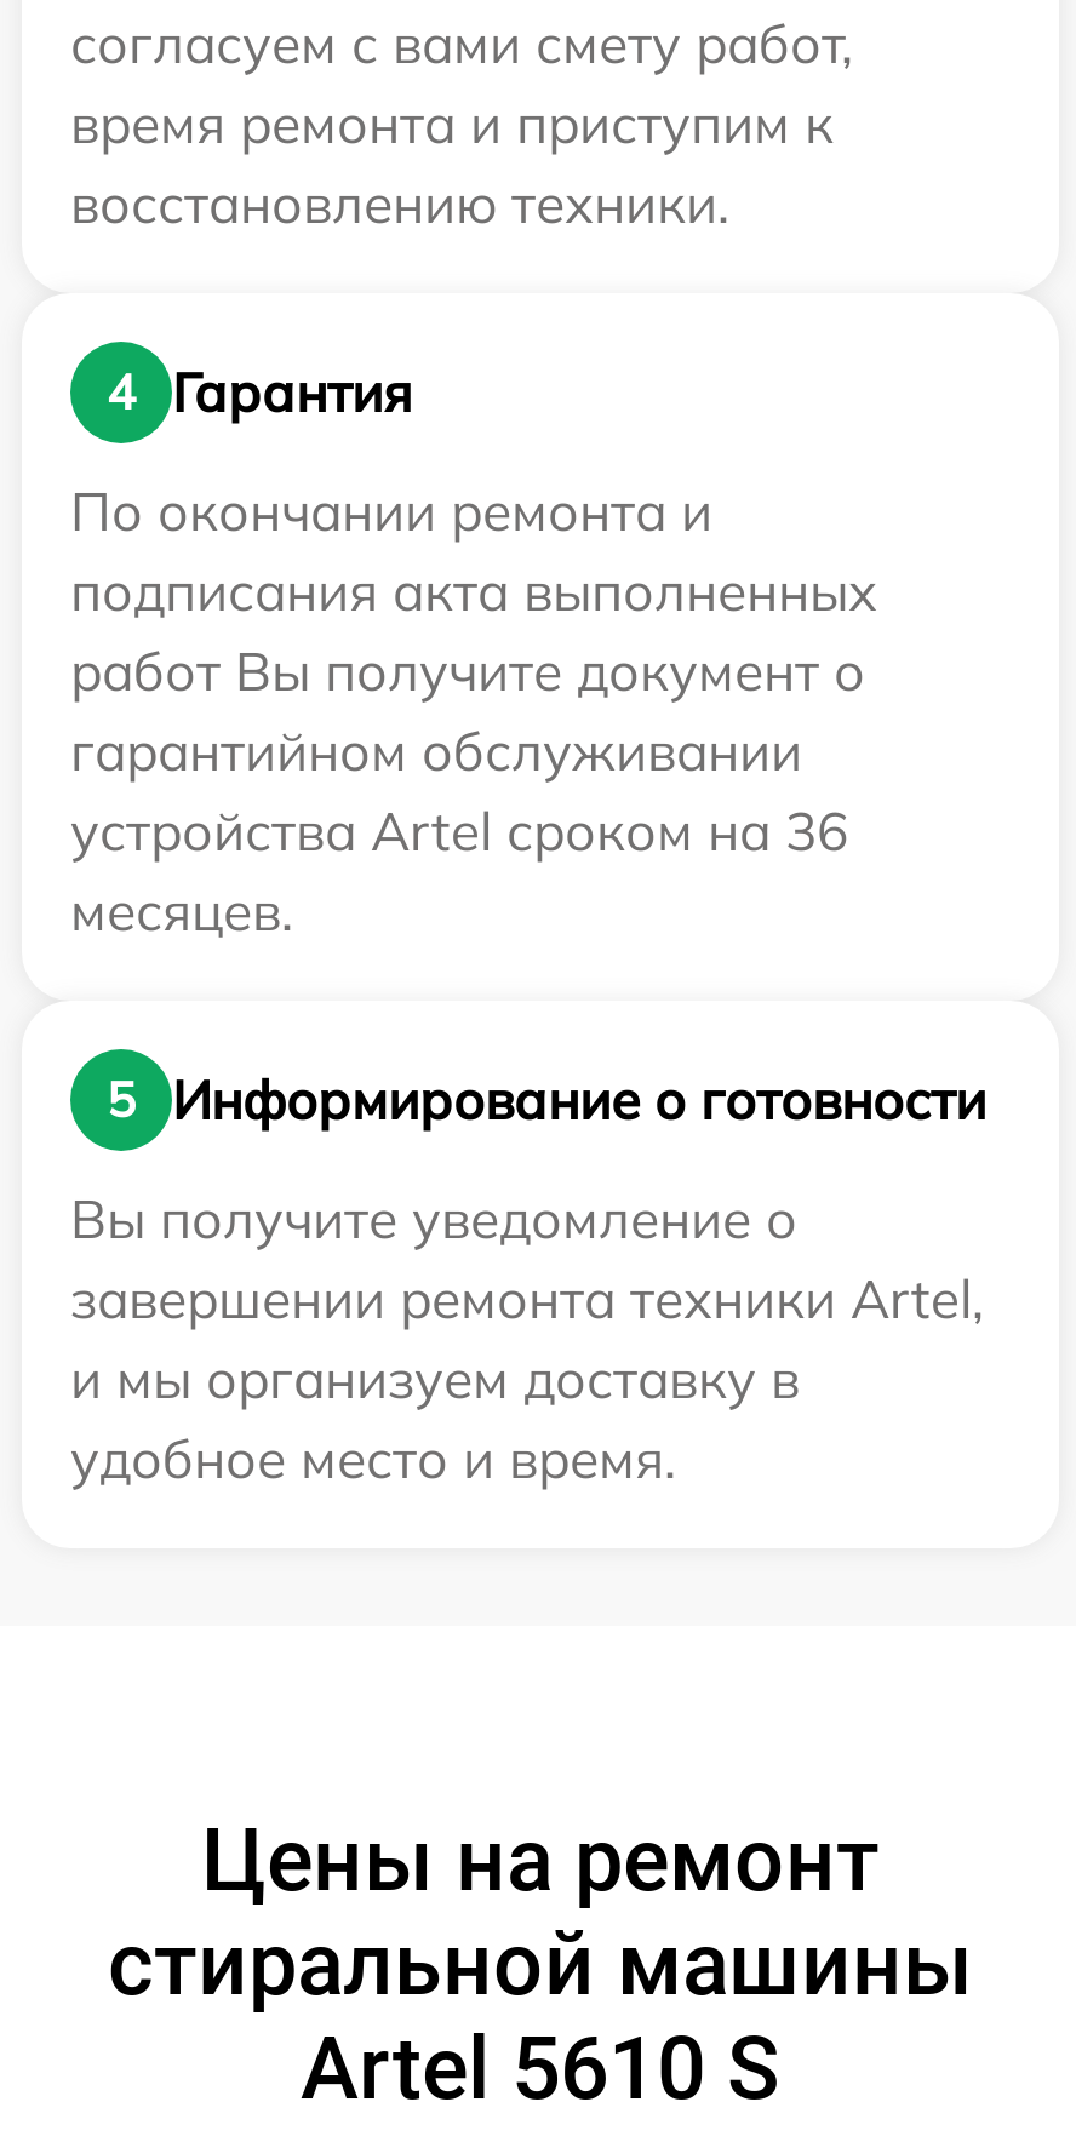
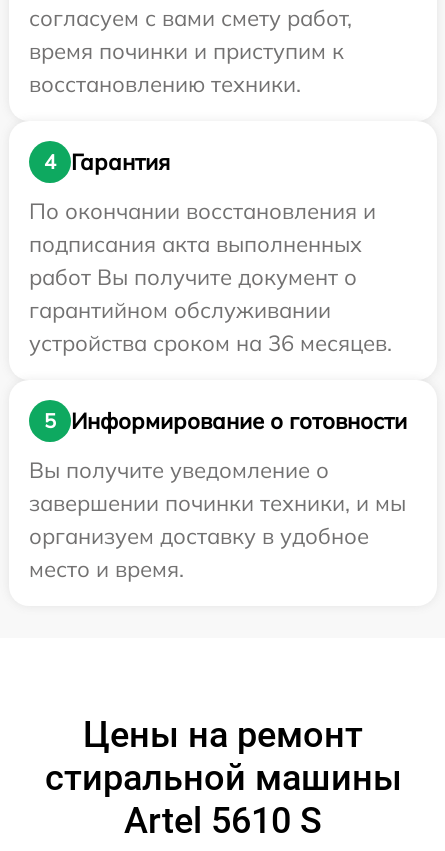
[70,90,834,157] время ремонта и приступим к -> [29,37,344,65] время починки и приступим к
[70,477,712,545] По окончании ремонта и -> [29,197,376,225] По окончании восстановления и
[70,797,848,945] устройства Artel сроком на 36 | месяцев. -> [29,329,392,357] устройства сроком на 36 месяцев.
[70,1265,984,1493] завершении ремонта техники Artel, | и мы организуем доставку в | удобное место и время. -> [29,489,406,583] завершении починки техники, и мы | организуем доставку в удобное | место и время.

